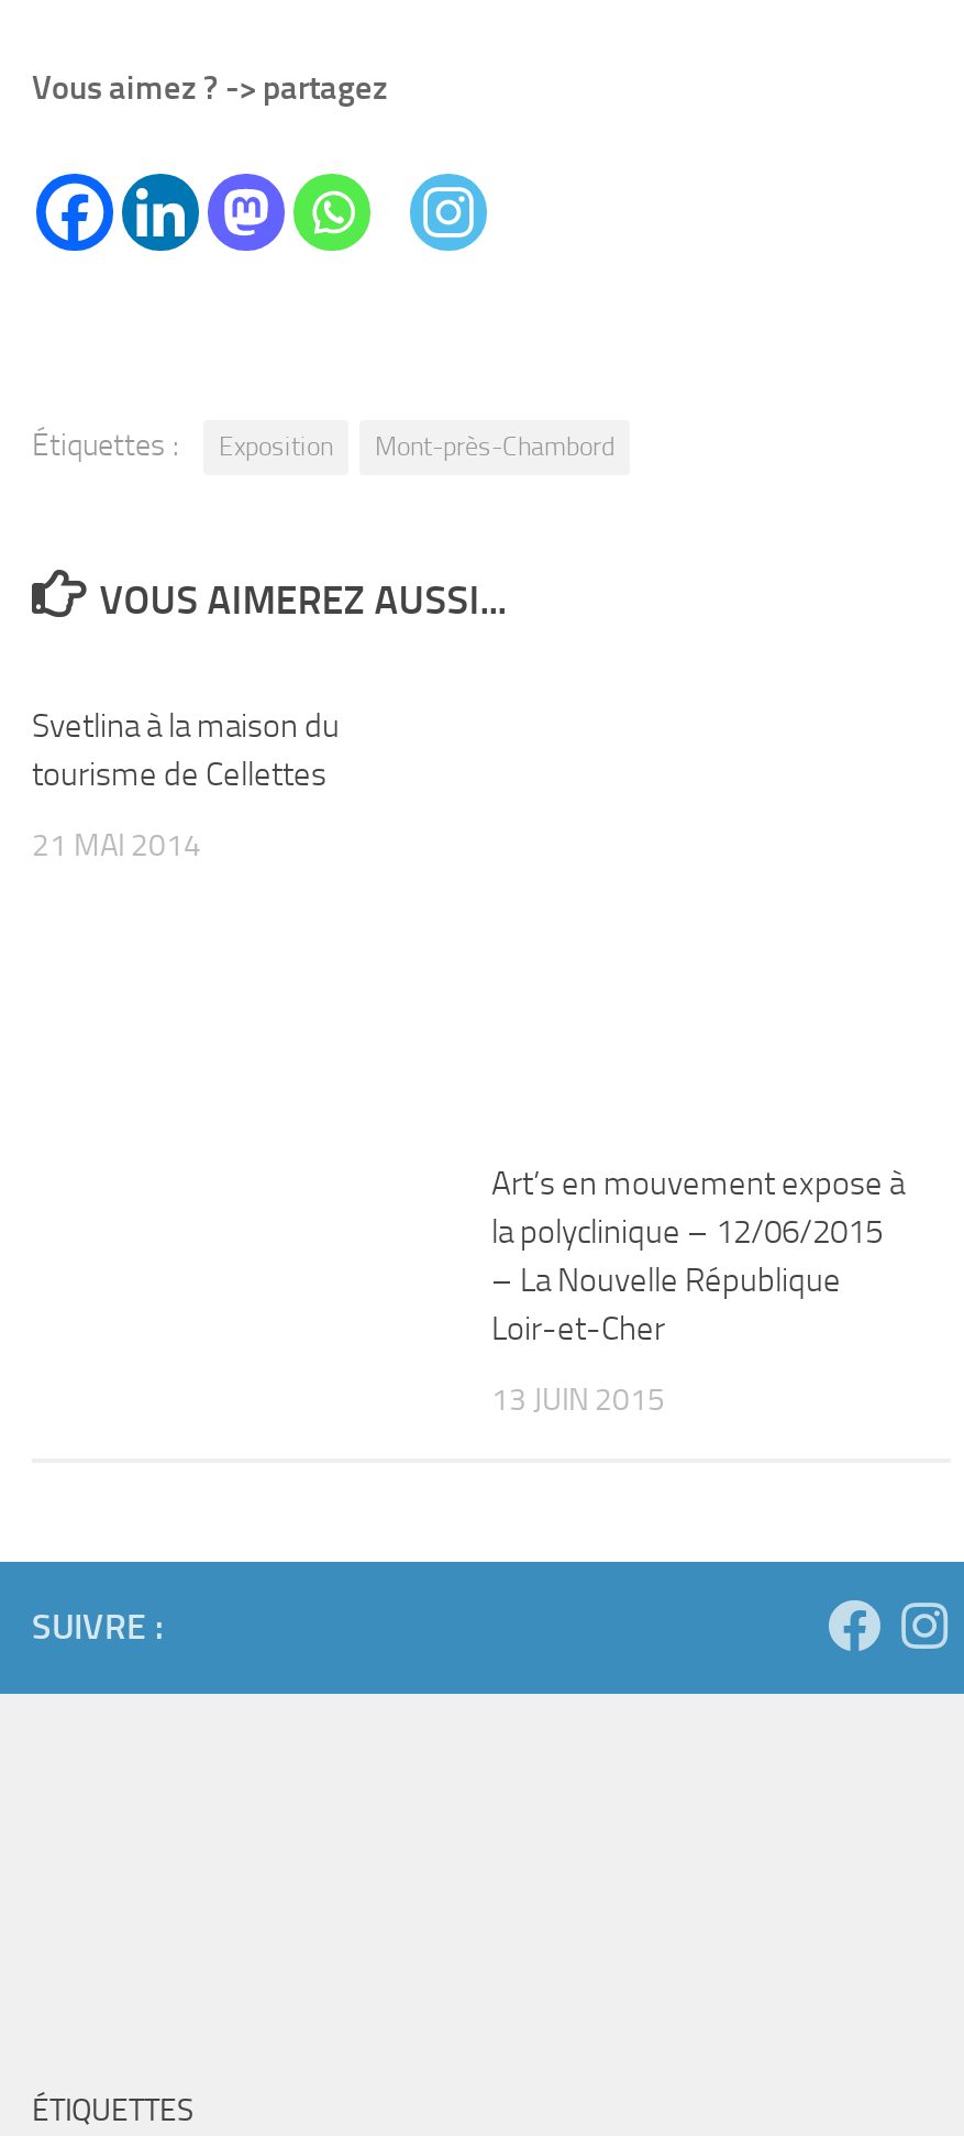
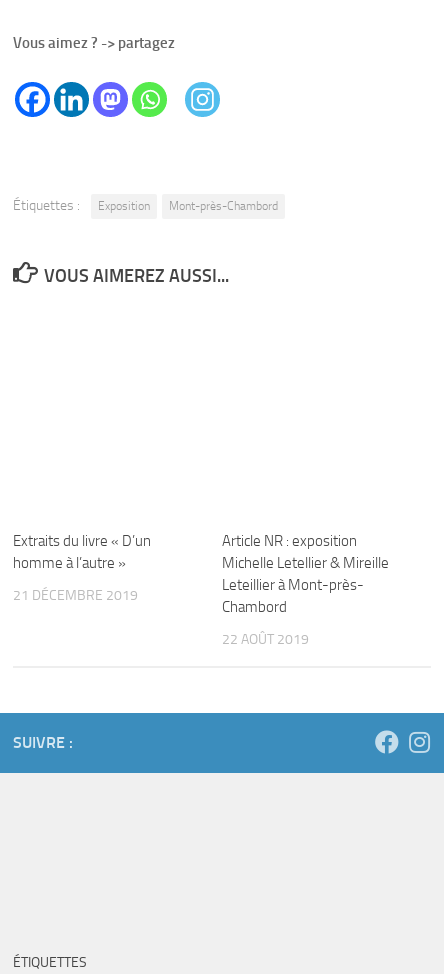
[32,705,340,793] Svetlina à la maison du | tourisme de Cellettes -> [13,532,151,572] Extraits du livre « D’un | homme à l’autre »
[32,826,201,864] 21 MAI 2014 -> [13,587,138,604] 21 DÉCEMBRE 2019
[491,1163,905,1348] Art’s en mouvement expose à | la polyclinique – 12/06/2015 | – La Nouvelle République | Loir-et-Cher -> [222,532,389,616] Article NR : exposition | Michelle Letellier & Mireille | Leteillier à Mont-près- | Chambord
[491,1381,665,1418] 13 JUIN 2015 -> [222,631,309,648] 22 AOÛT 2019

